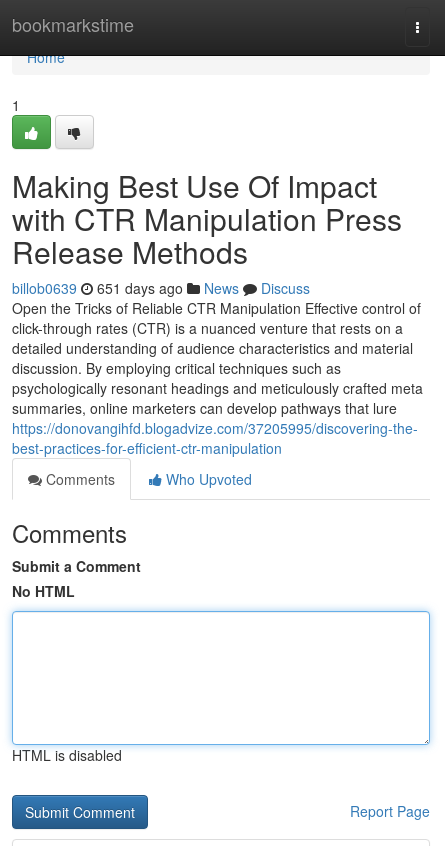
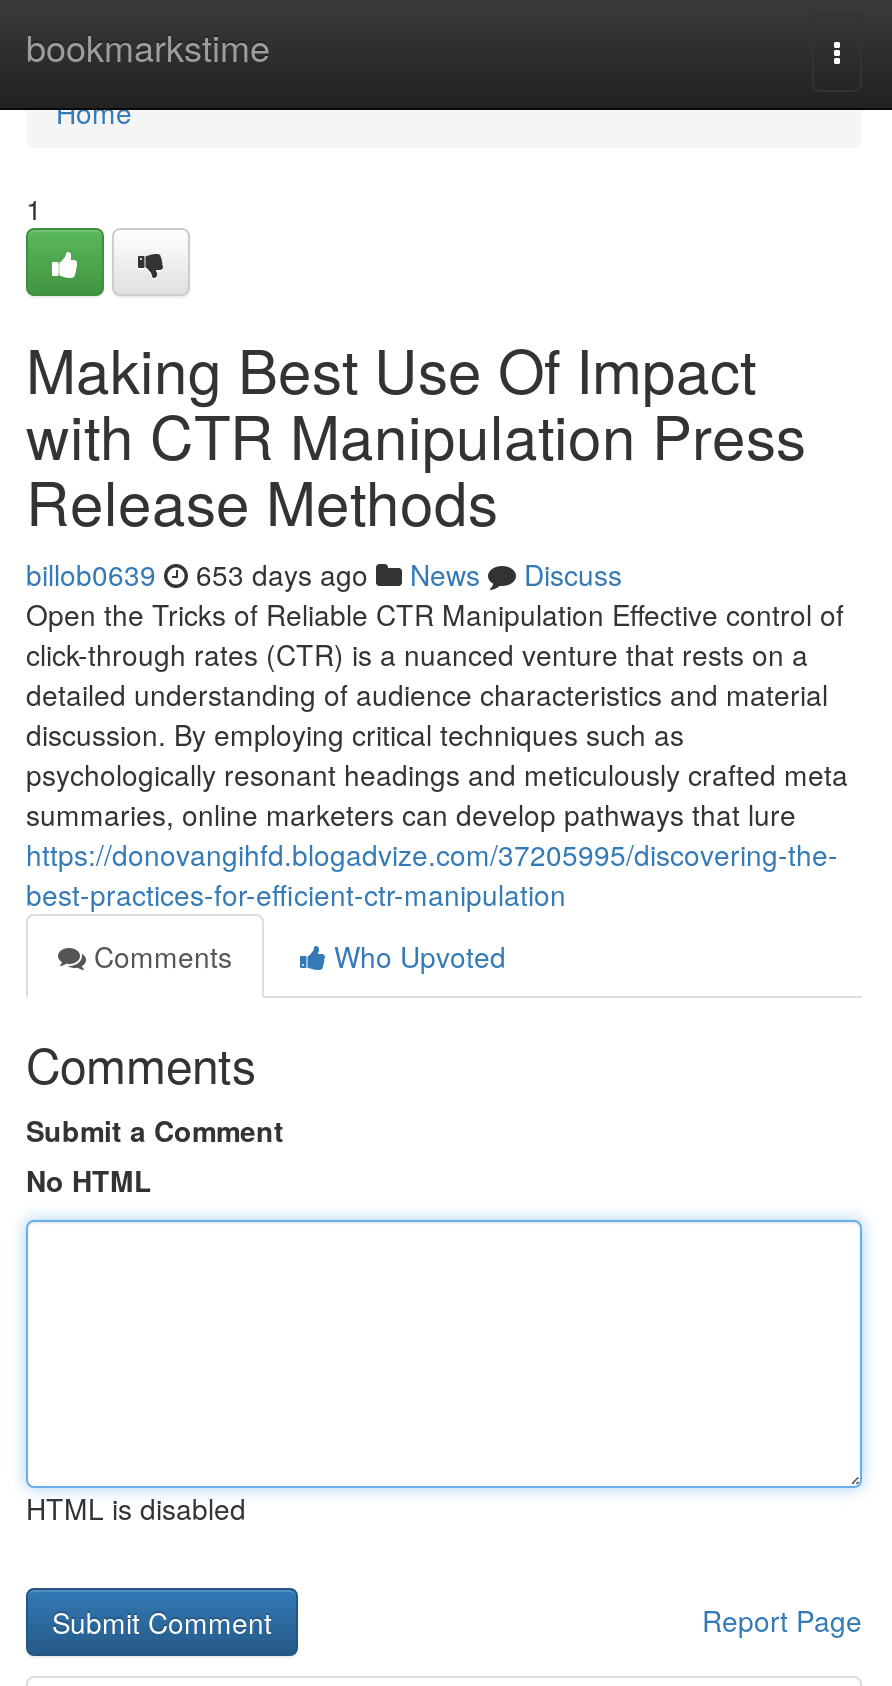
[12,278,310,298] billob0639 651 days ago News Discuss -> [26,554,622,594] billob0639 653 days ago News Discuss

